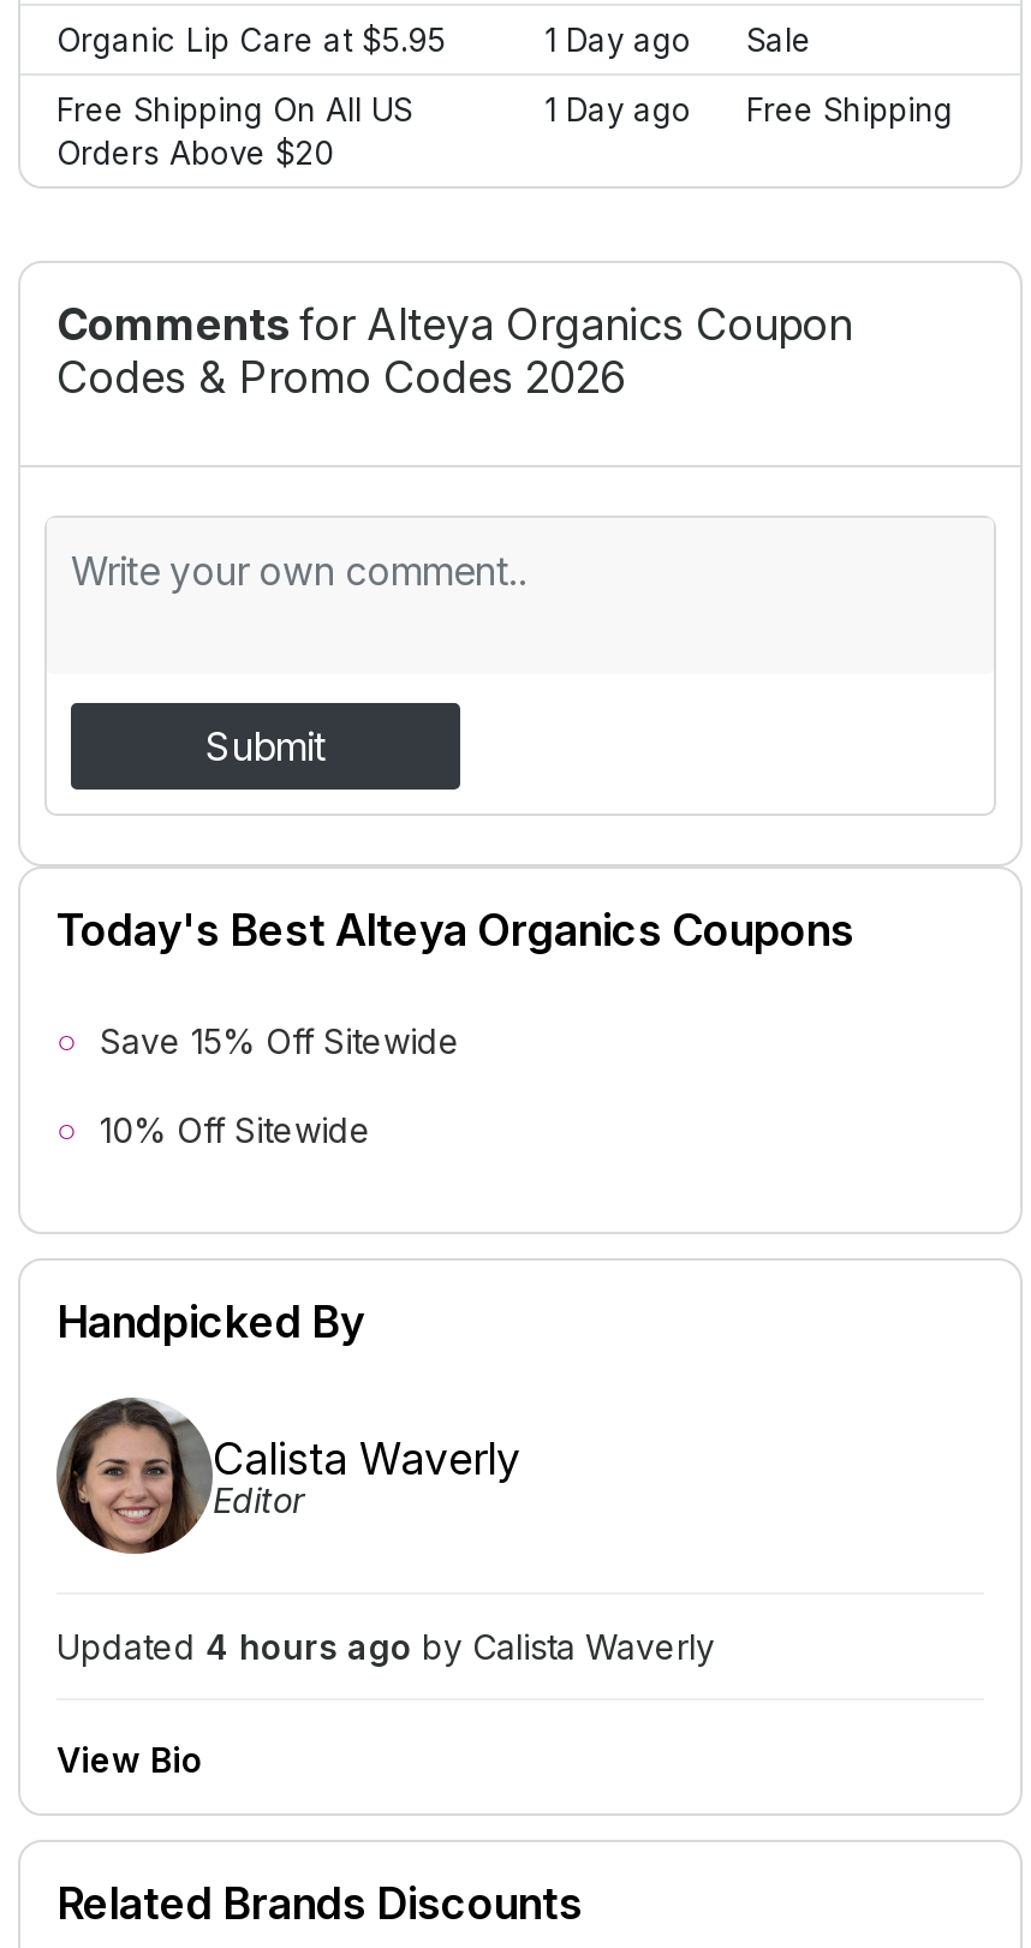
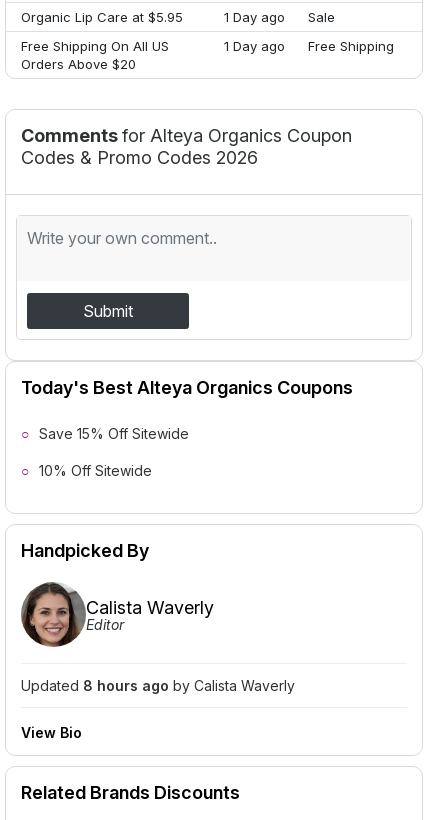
[56,1626,715,1667] Updated 4 hours ago by Calista Waverly -> [21,677,295,694] Updated 8 hours ago by Calista Waverly

